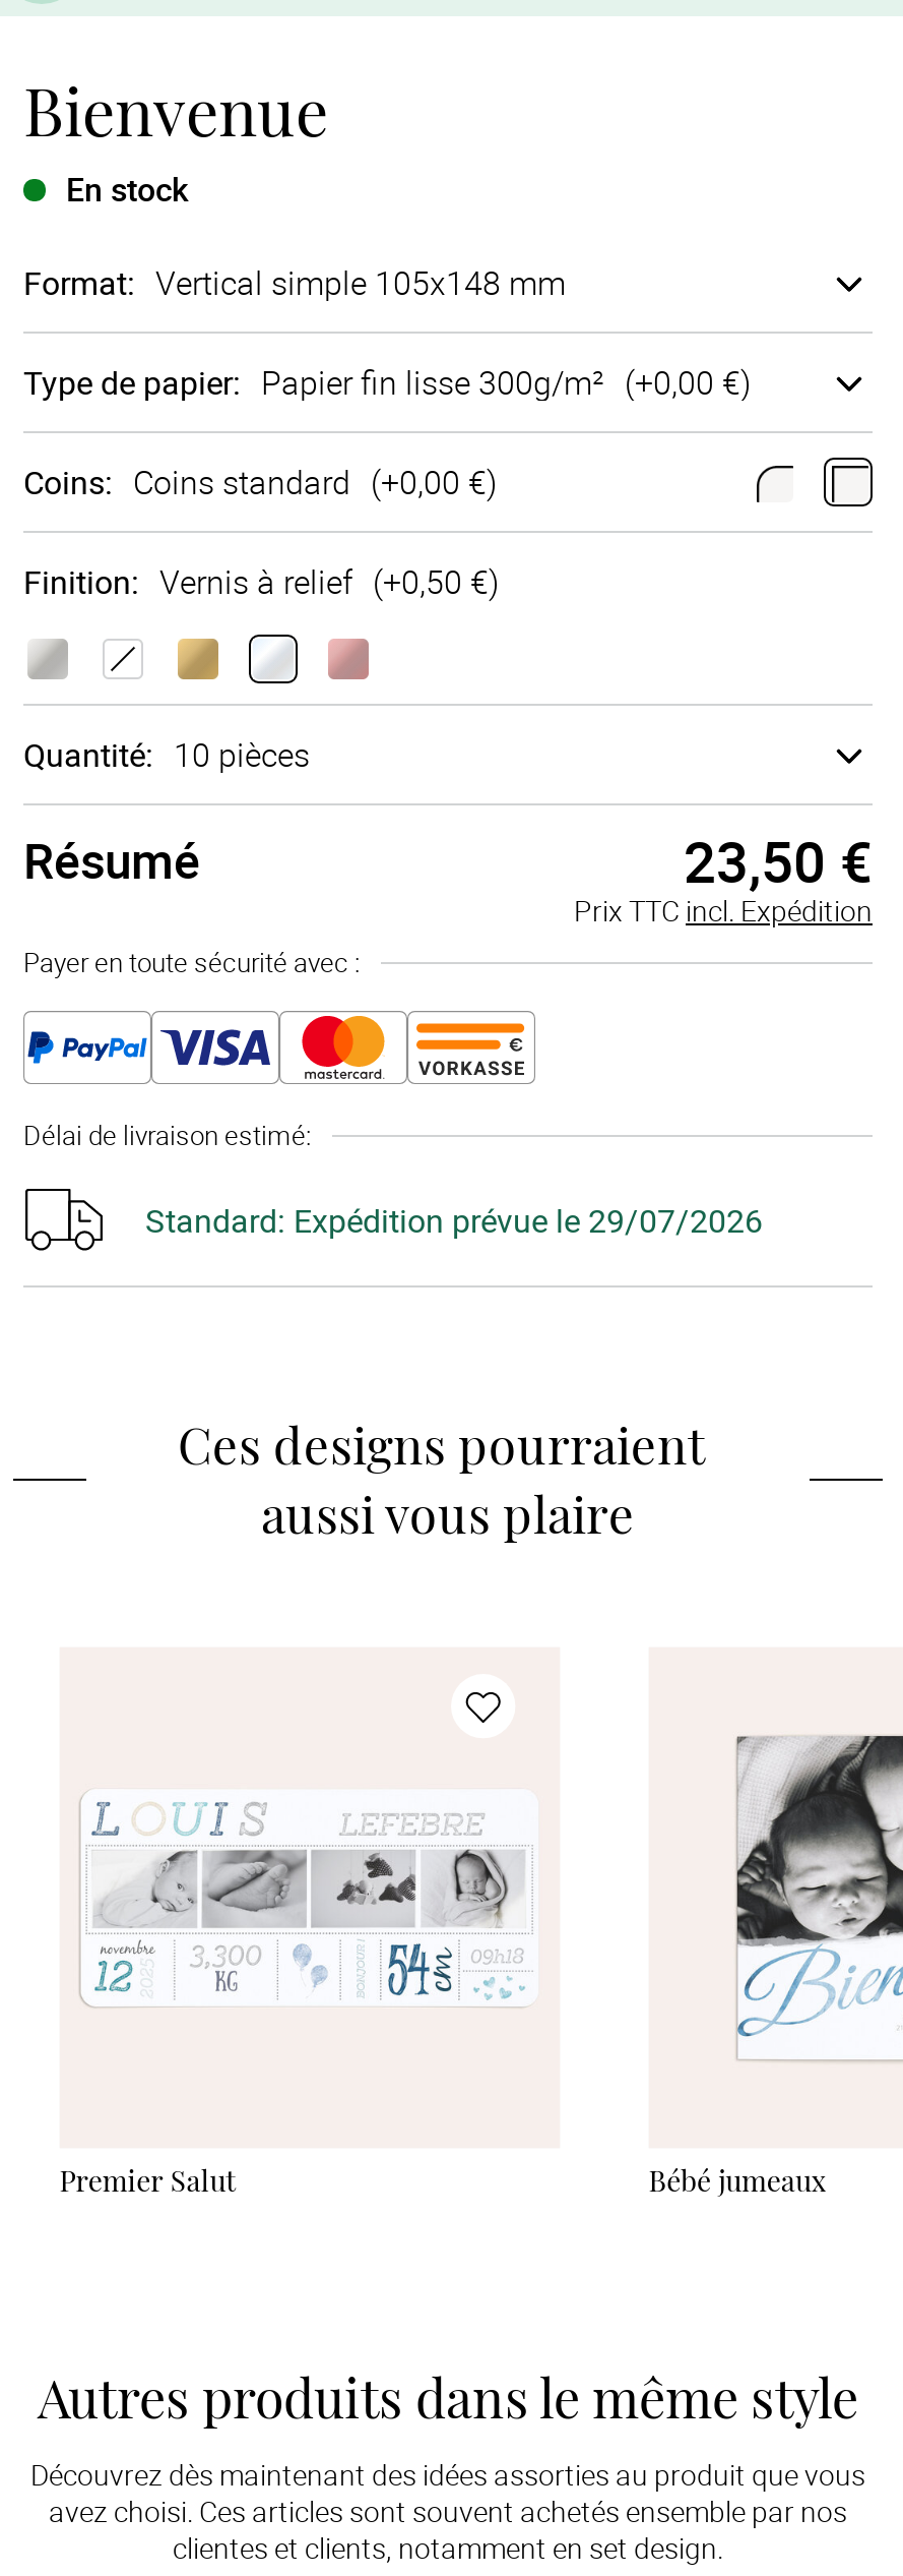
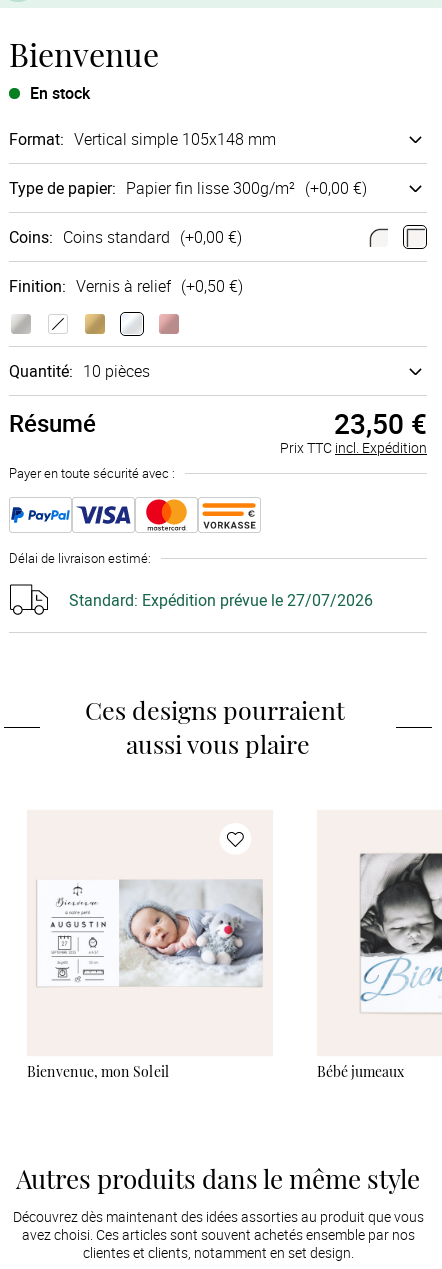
[145,1198,763,1243] Standard: Expédition prévue le 29/07/2026 -> [69,589,373,611] Standard: Expédition prévue le 27/07/2026
[90,1790,539,2005] [image] -> [43,879,264,987] [image]
[60,2160,236,2198] Premier Salut -> [27,1062,169,1081] Bienvenue, mon Soleil

